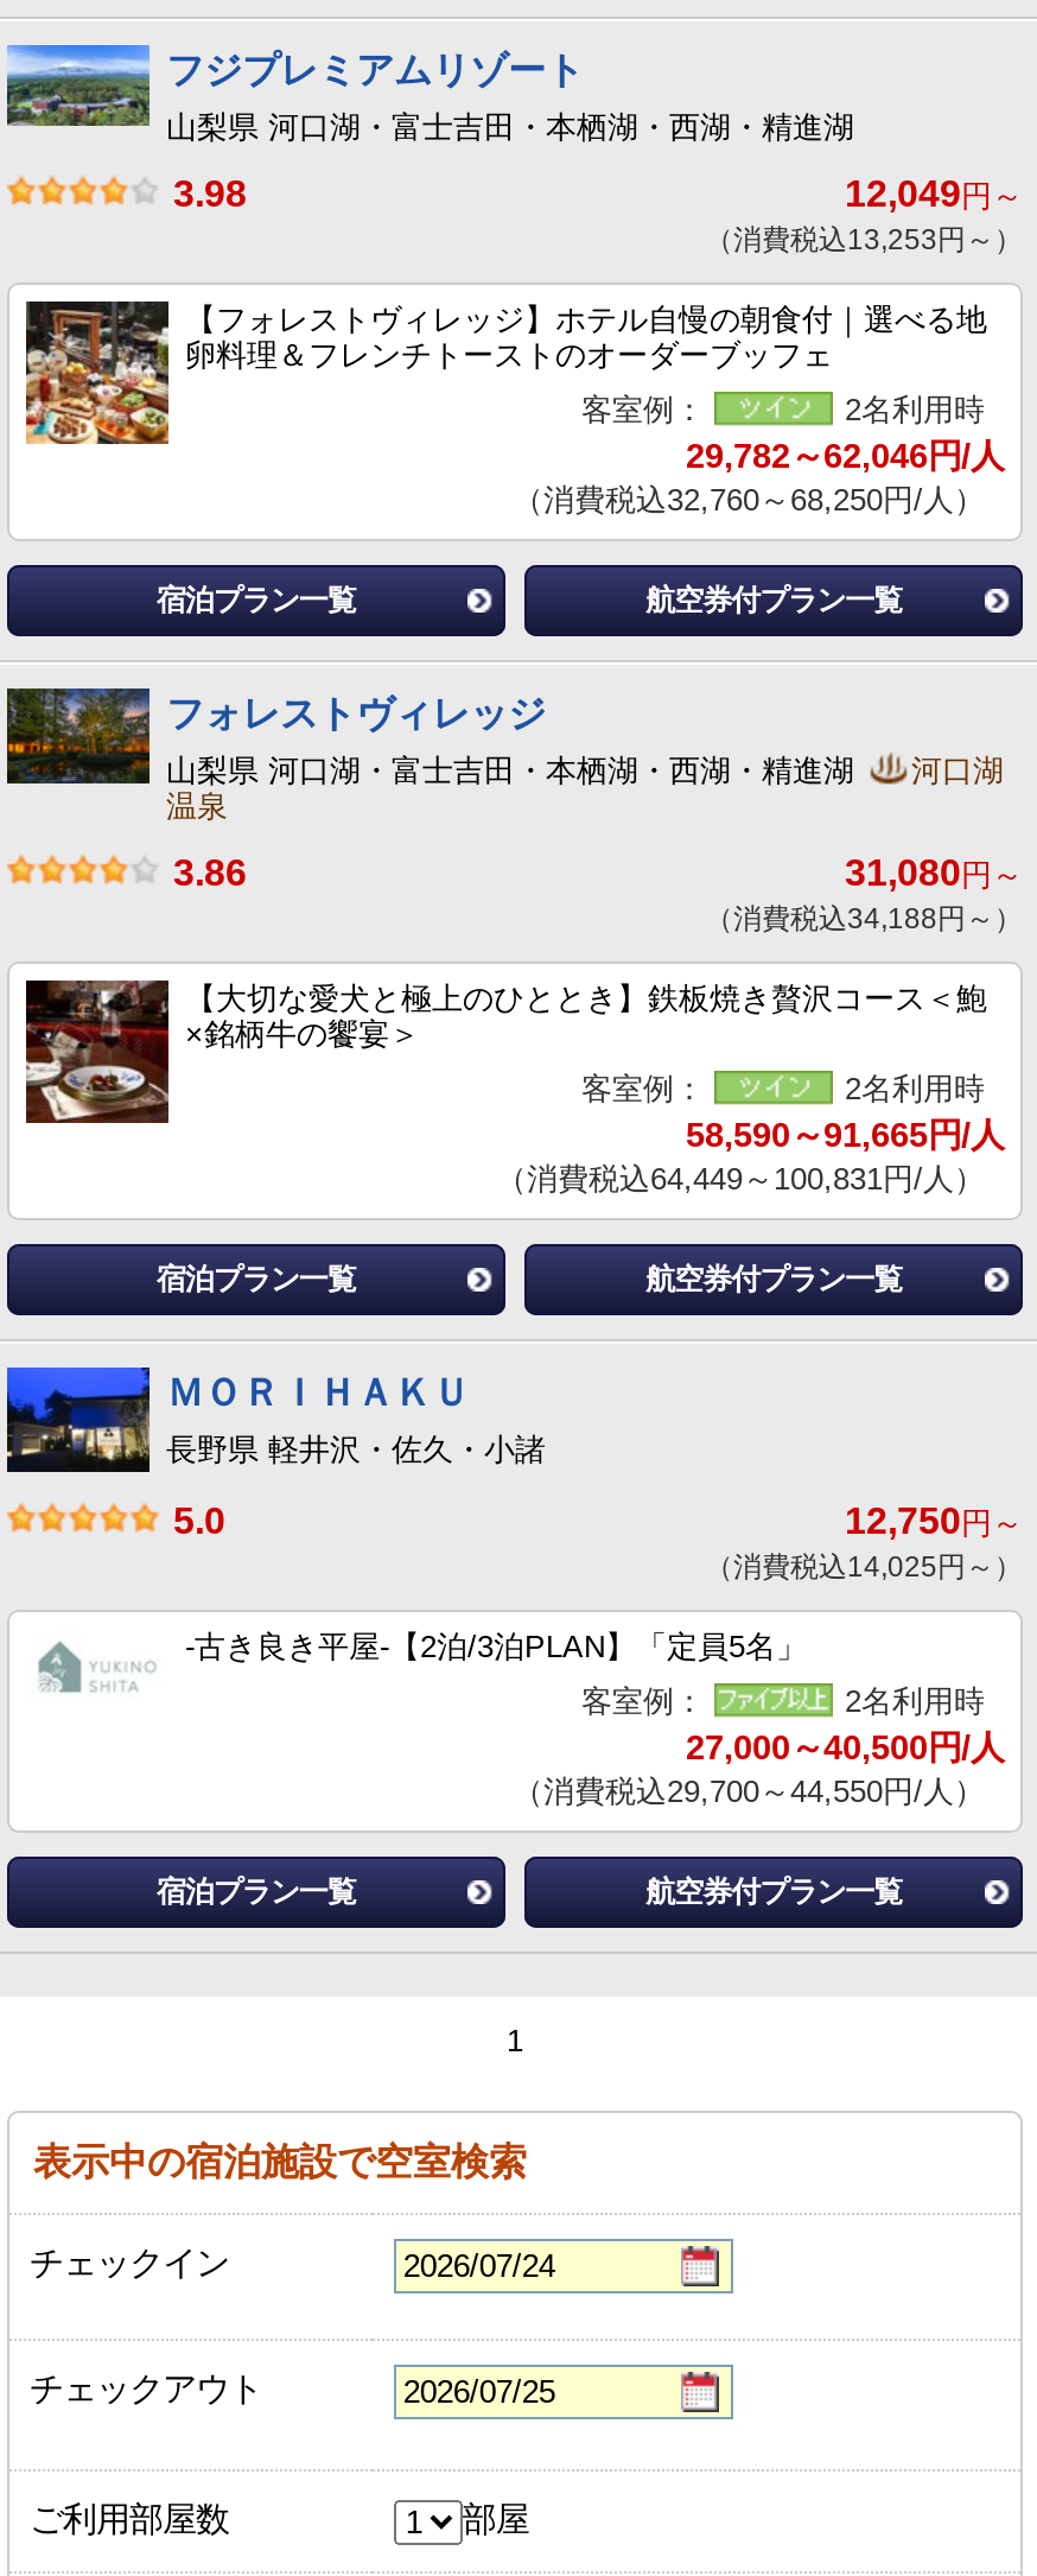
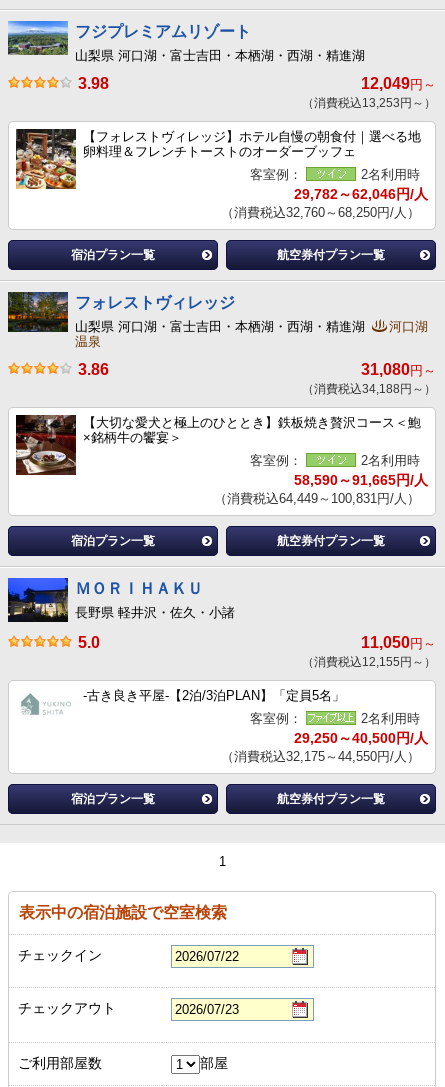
[845,1501,1023,1542] 12,750円～ -> [361,634,436,651] 11,050円～
[705,1551,1023,1584] （消費税込14,025円～） -> [302,655,436,669] （消費税込12,155円～）
[686,1729,1004,1767] 27,000～40,500円/人 -> [294,730,428,746] 29,250～40,500円/人
[513,1774,985,1810] （消費税込29,700～44,550円/人） -> [221,749,420,764] （消費税込32,175～44,550円/人）

